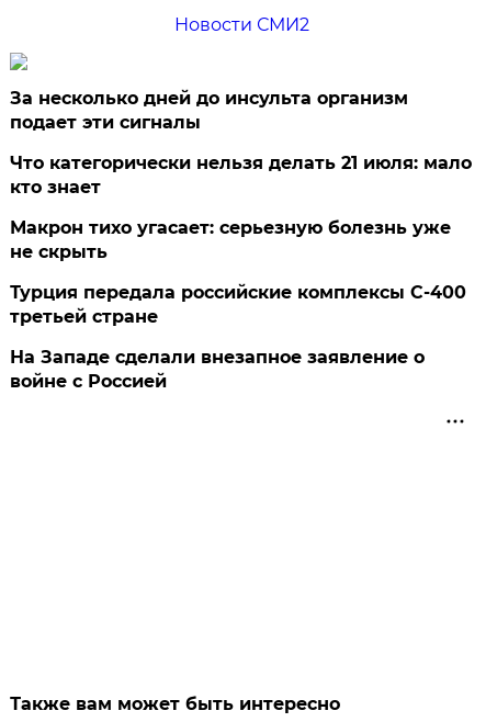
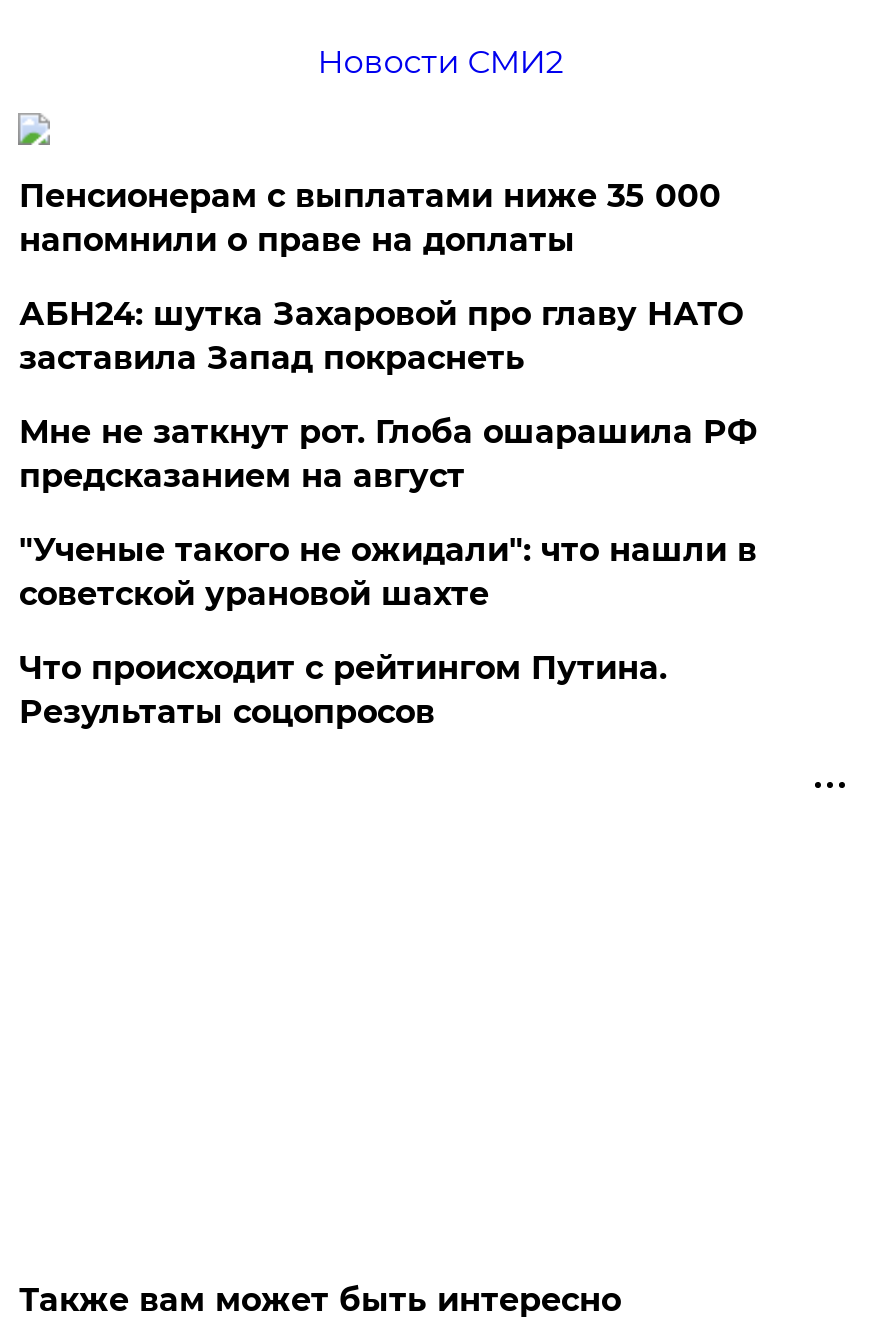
[10,88,409,133] За несколько дней до инсульта организм | подает эти сигналы -> [19,177,721,259] Пенсионерам с выплатами ниже 35 000 | напомнили о праве на доплаты
[10,152,472,197] Что категорически нельзя делать 21 июля: мало | кто знает -> [19,295,743,377] АБН24: шутка Захаровой про главу НАТО | заставила Запад покраснеть
[10,217,451,262] Макрон тихо угасает: серьезную болезнь уже | не скрыть -> [19,413,757,495] Мне не заткнут рот. Глоба ошарашила РФ | предсказанием на август
[10,282,467,327] Турция передала российские комплексы С-400 | третьей стране -> [19,531,757,613] "Ученые такого не ожидали": что нашли в | советской урановой шахте
[10,347,425,392] На Западе сделали внезапное заявление о | войне с Россией -> [19,649,667,731] Что происходит с рейтингом Путина. | Результаты соцопросов

